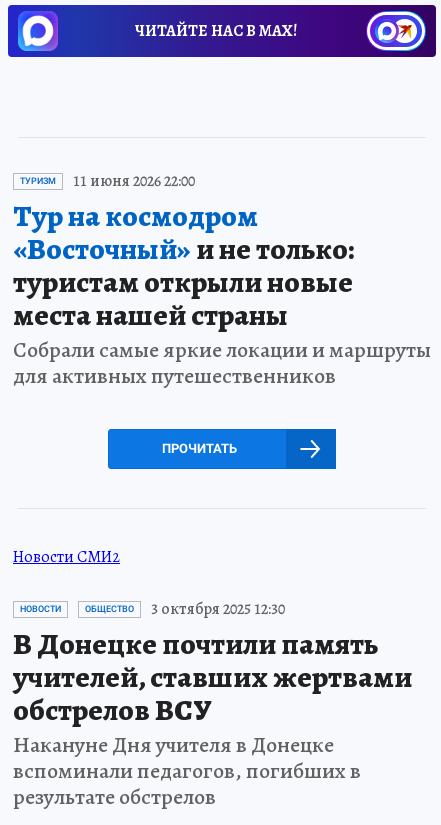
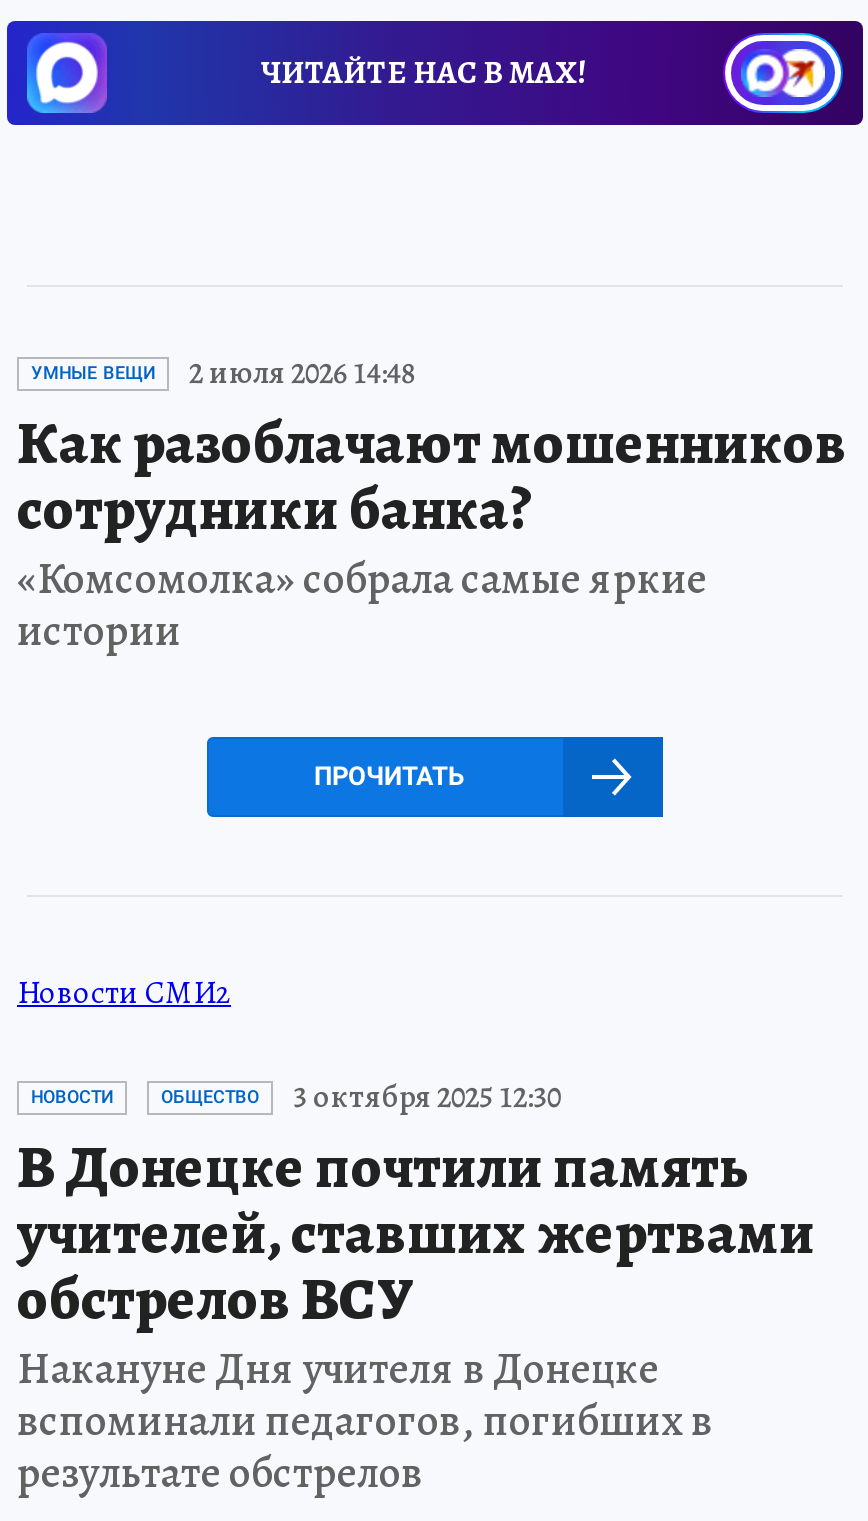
[13,170,431,391] ТУРИЗМ | 11 июня 2026 22:00 | Тур на космодром | «Восточный»и не только: | туристам открыли новые | места нашей страны | Собрали самые яркие локации и маршруты | для активных путешественников -> [17,351,847,661] УМНЫЕ ВЕЩИ | 2 июля 2026 14:48 | Как разоблачают мошенников | сотрудники банка? | «Комсомолка» собрала самые яркие | истории

